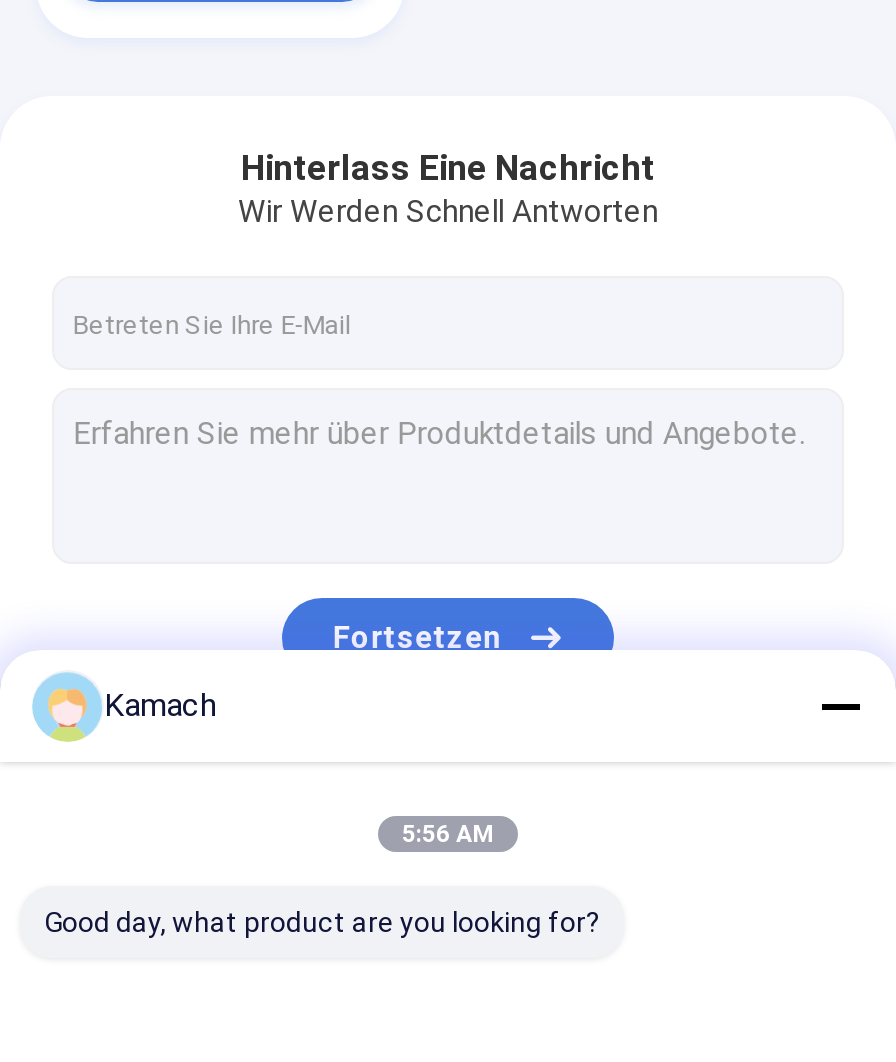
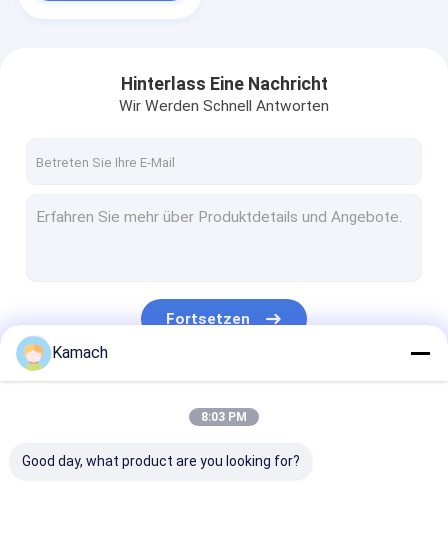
[402,820,494,848] 5:56 AM -> [201,410,247,424] 8:03 PM

